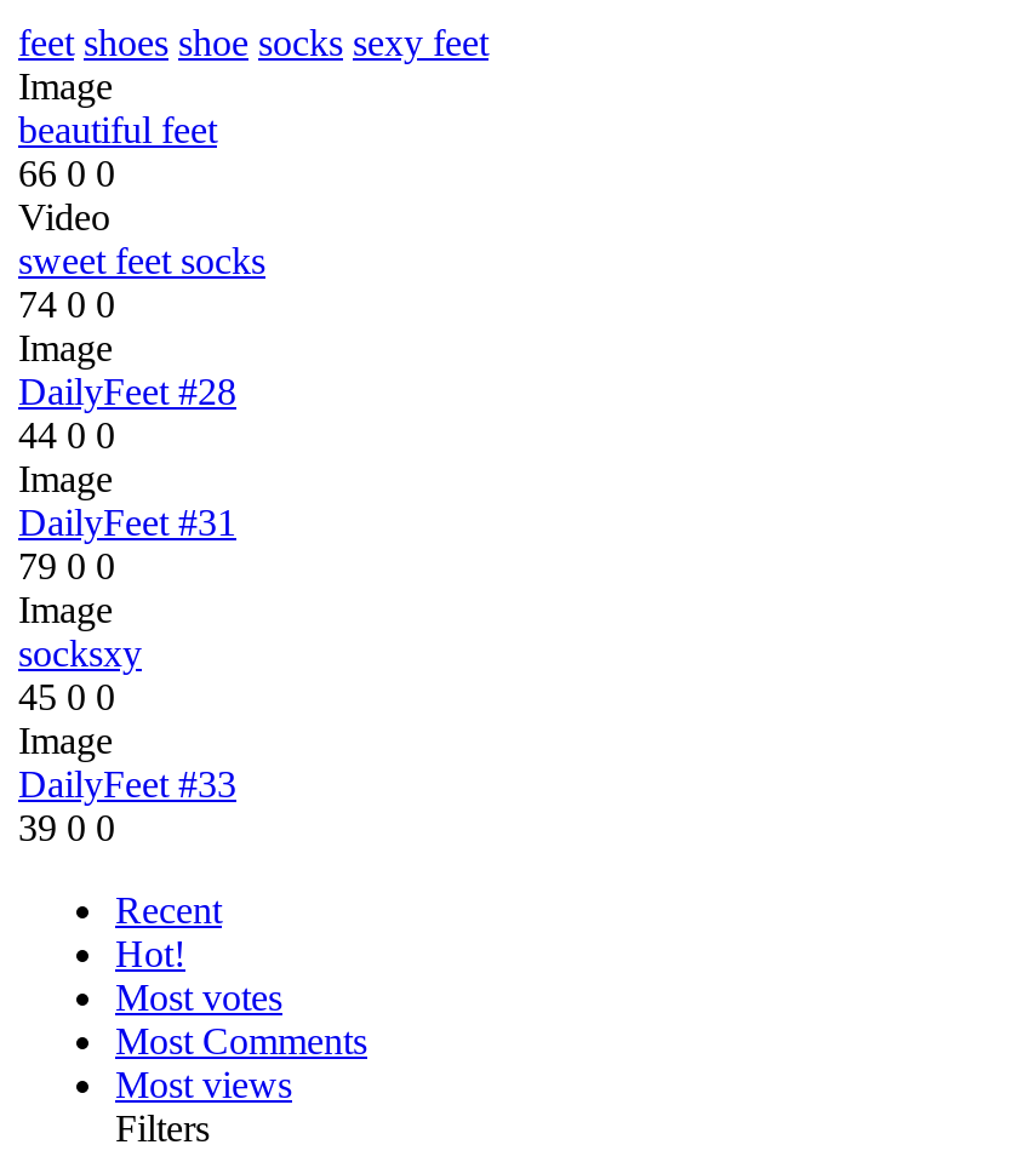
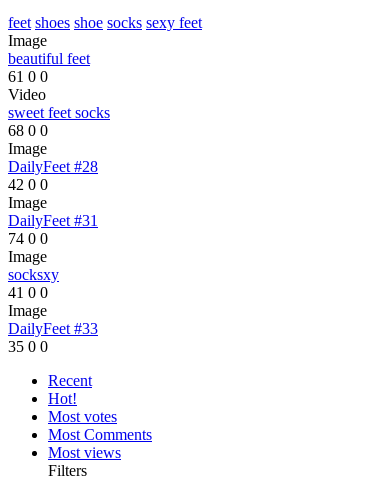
[18,154,115,195] 66 0 0 -> [8,68,48,85] 61 0 0
[18,285,115,326] 74 0 0 -> [8,122,48,139] 68 0 0
[18,415,115,457] 44 0 0 -> [8,176,48,193] 42 0 0
[18,546,115,587] 79 0 0 -> [8,230,48,247] 74 0 0
[18,677,115,718] 45 0 0 -> [8,284,48,301] 41 0 0
[18,808,115,849] 39 0 0 -> [8,338,48,355] 35 0 0

